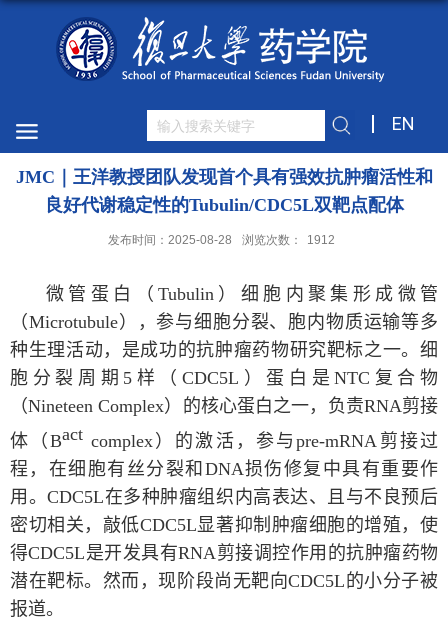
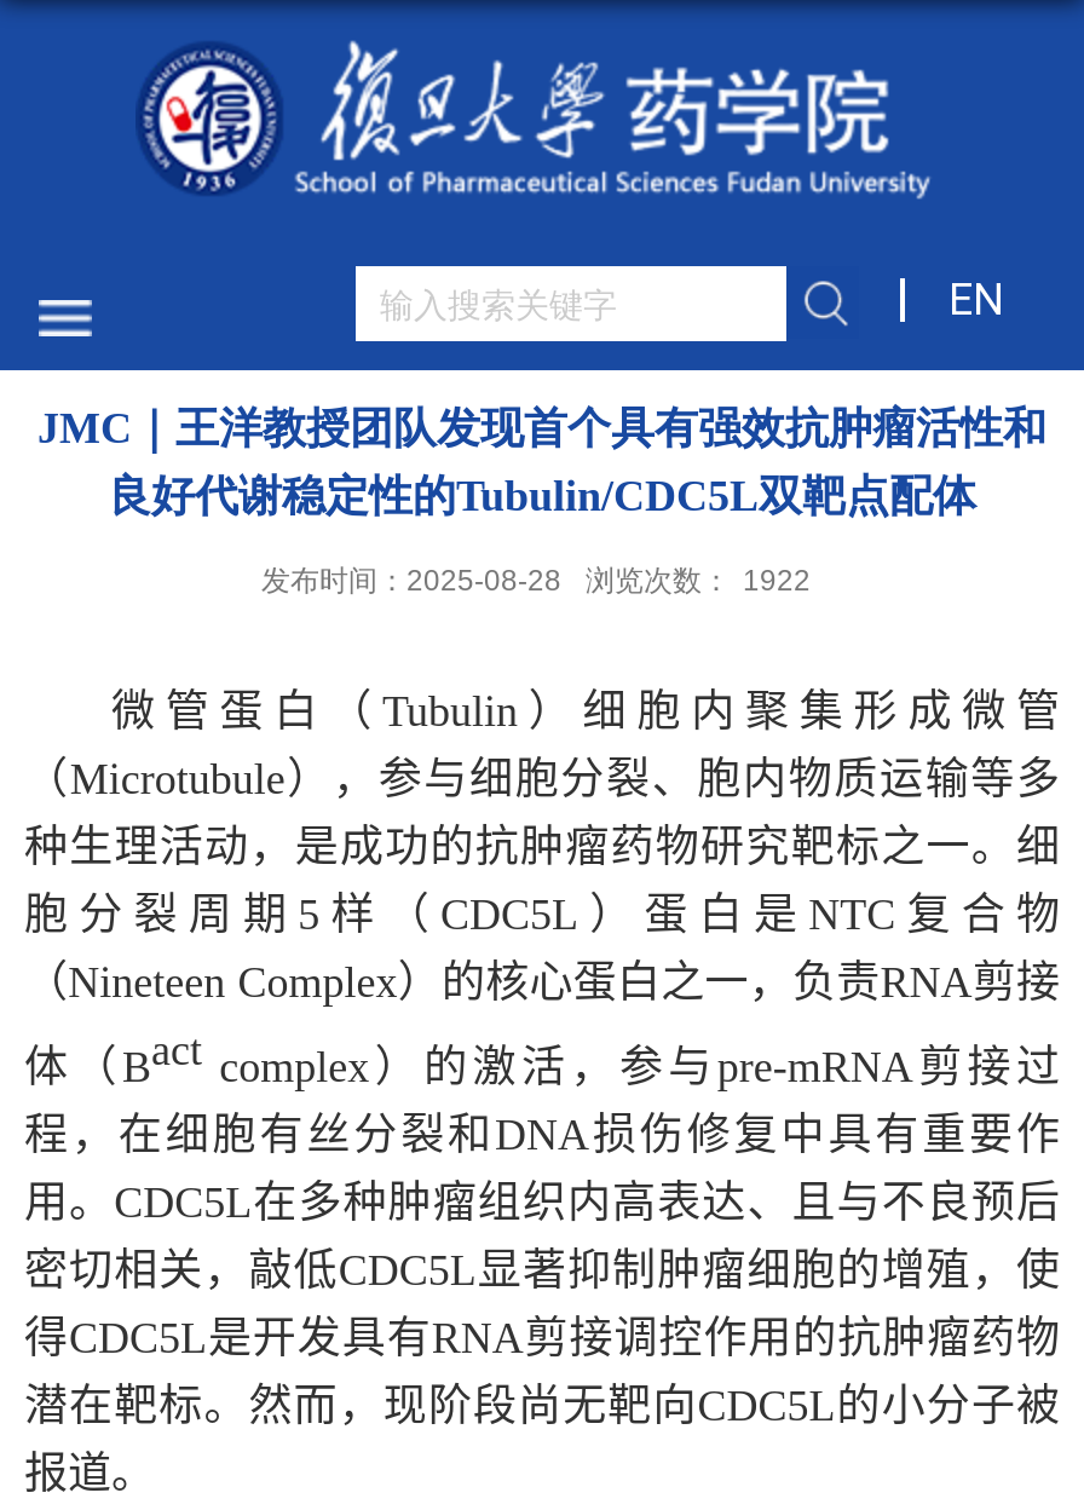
[108,233,335,247] 发布时间：2025-08-28 浏览次数： 1912 -> [261,564,811,598] 发布时间：2025-08-28 浏览次数： 1922

